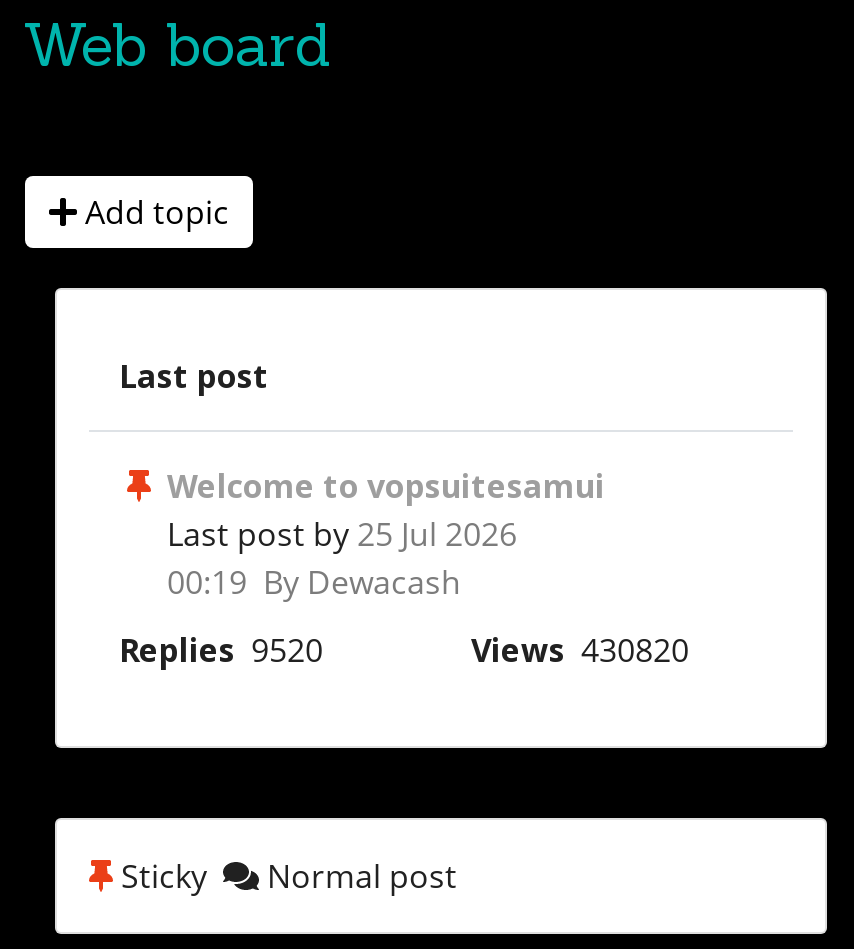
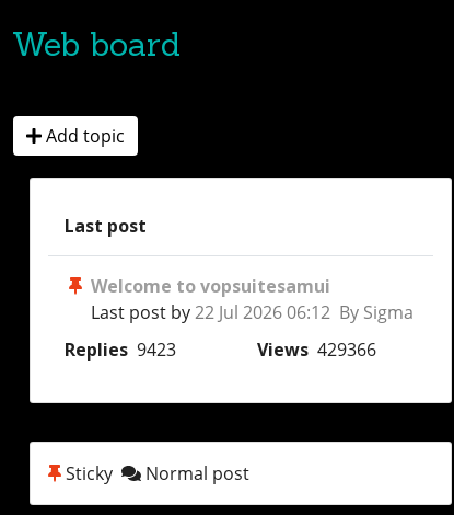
[167,513,517,605] Last post by 25 Jul 2026 | 00:19 By Dewacash -> [91,301,414,325] Last post by 22 Jul 2026 06:12 By Sigma
[119,629,689,673] Replies 9520 | Views 430820 -> [65,338,376,362] Replies 9423 | Views 429366

